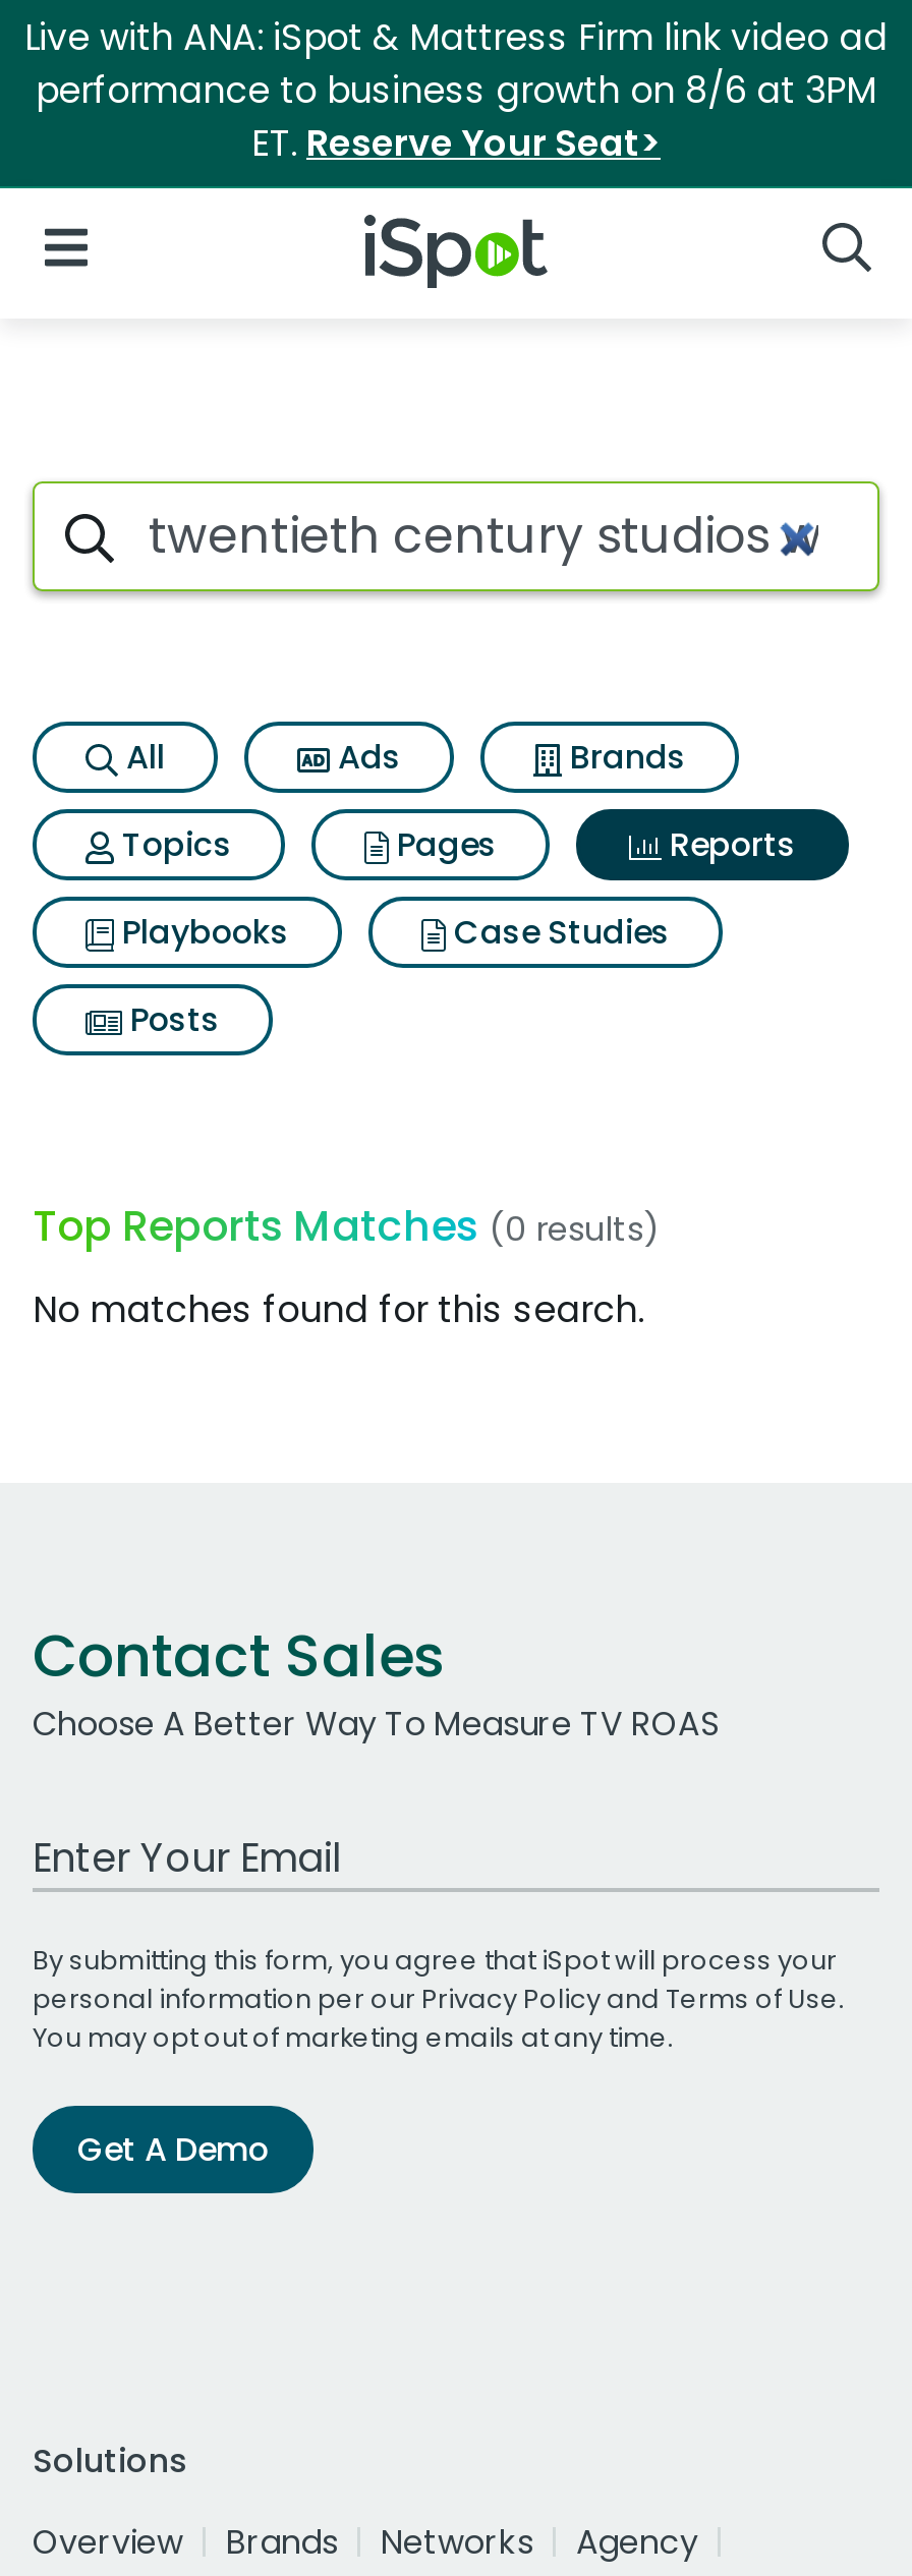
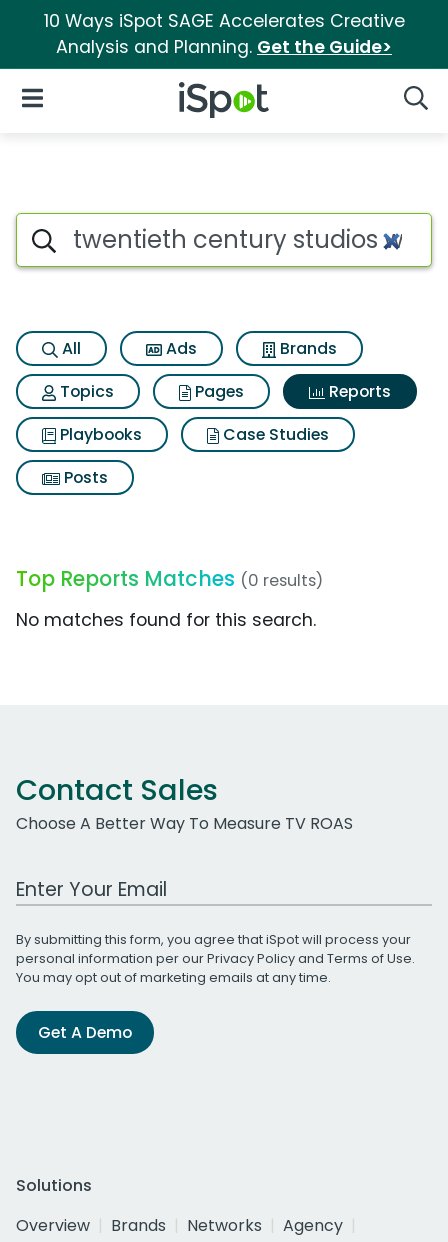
[24,13,888,168] Live with ANA: iSpot & Mattress Firm link video ad | performance to business growth on 8/6 at 3PM | ET. Reserve Your Seat> -> [43,9,404,59] 10 Ways iSpot SAGE Accelerates Creative | Analysis and Planning. Get the Guide>

